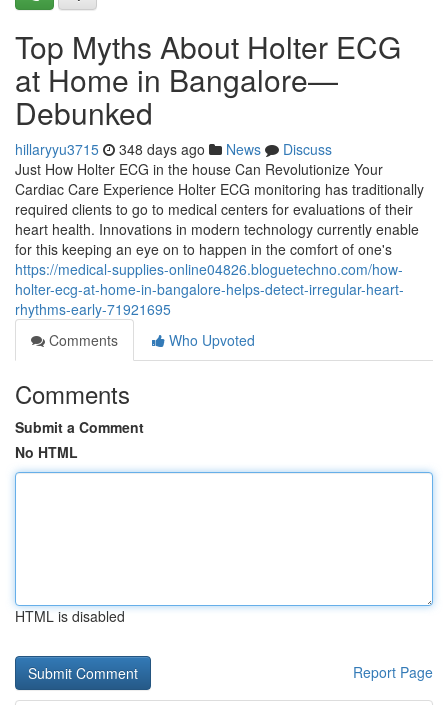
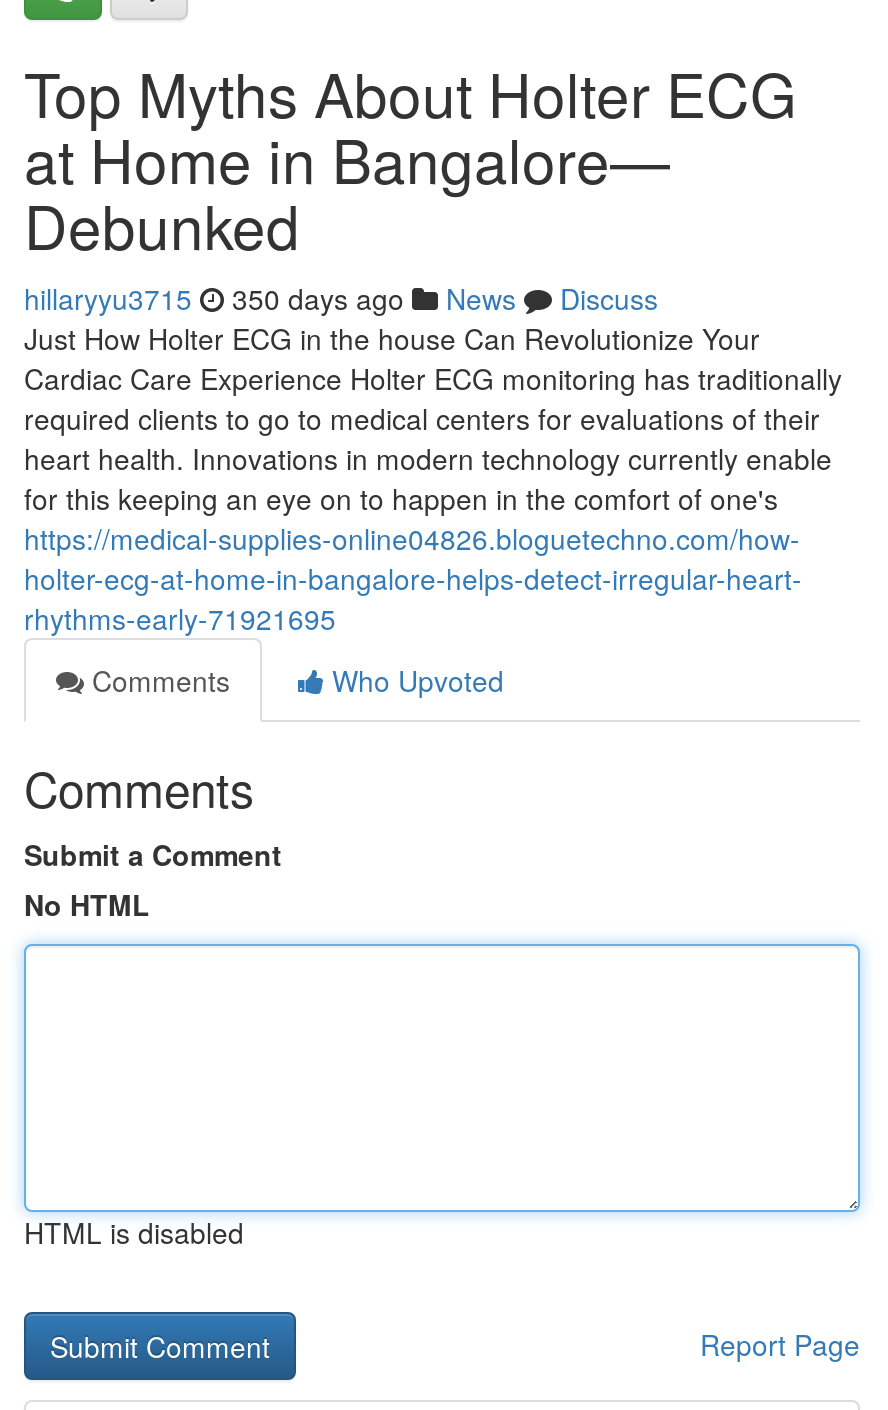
[15,139,332,159] hillaryyu3715 348 days ago News Discuss -> [24,278,658,318] hillaryyu3715 350 days ago News Discuss

